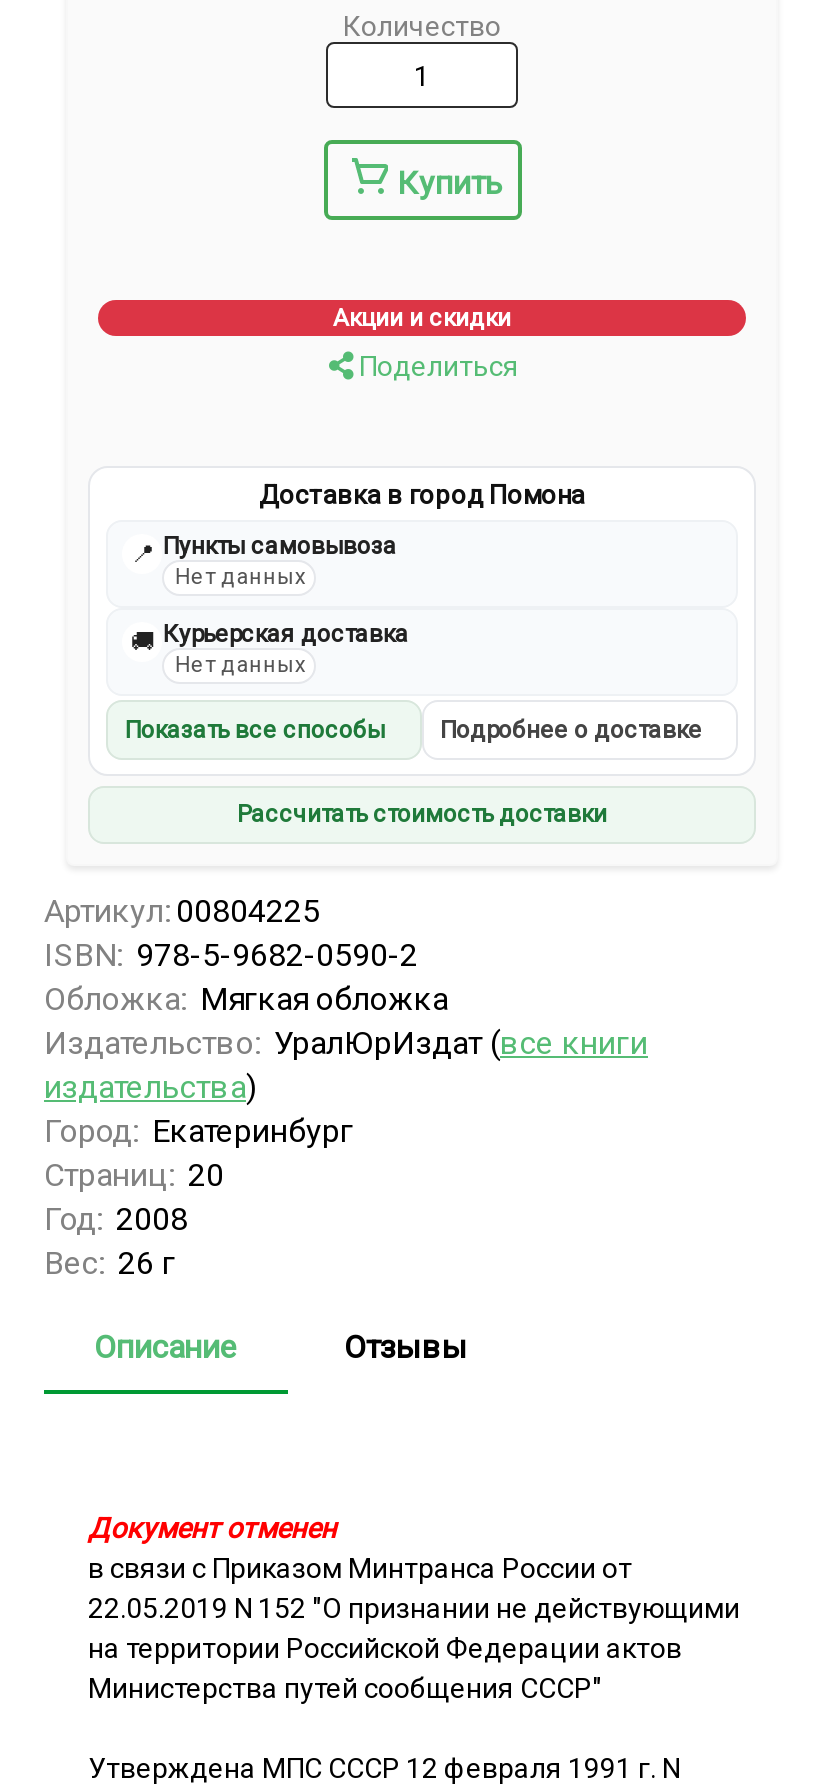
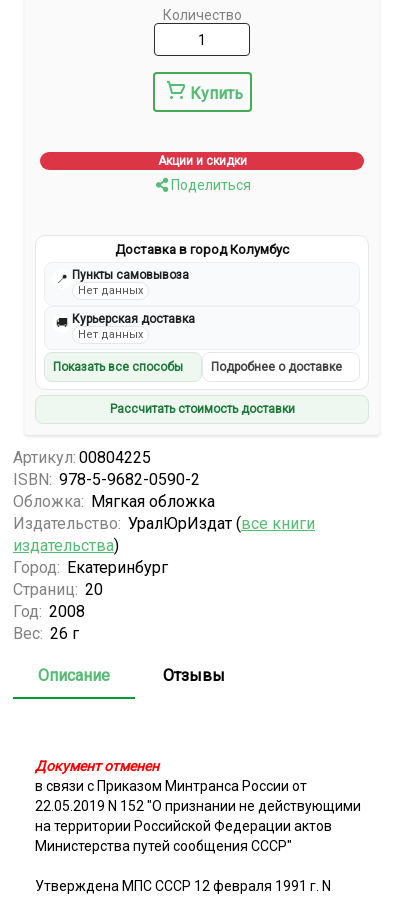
[259,481,585,511] Доставка в город Помона -> [115,242,289,257] Доставка в город Колумбус

